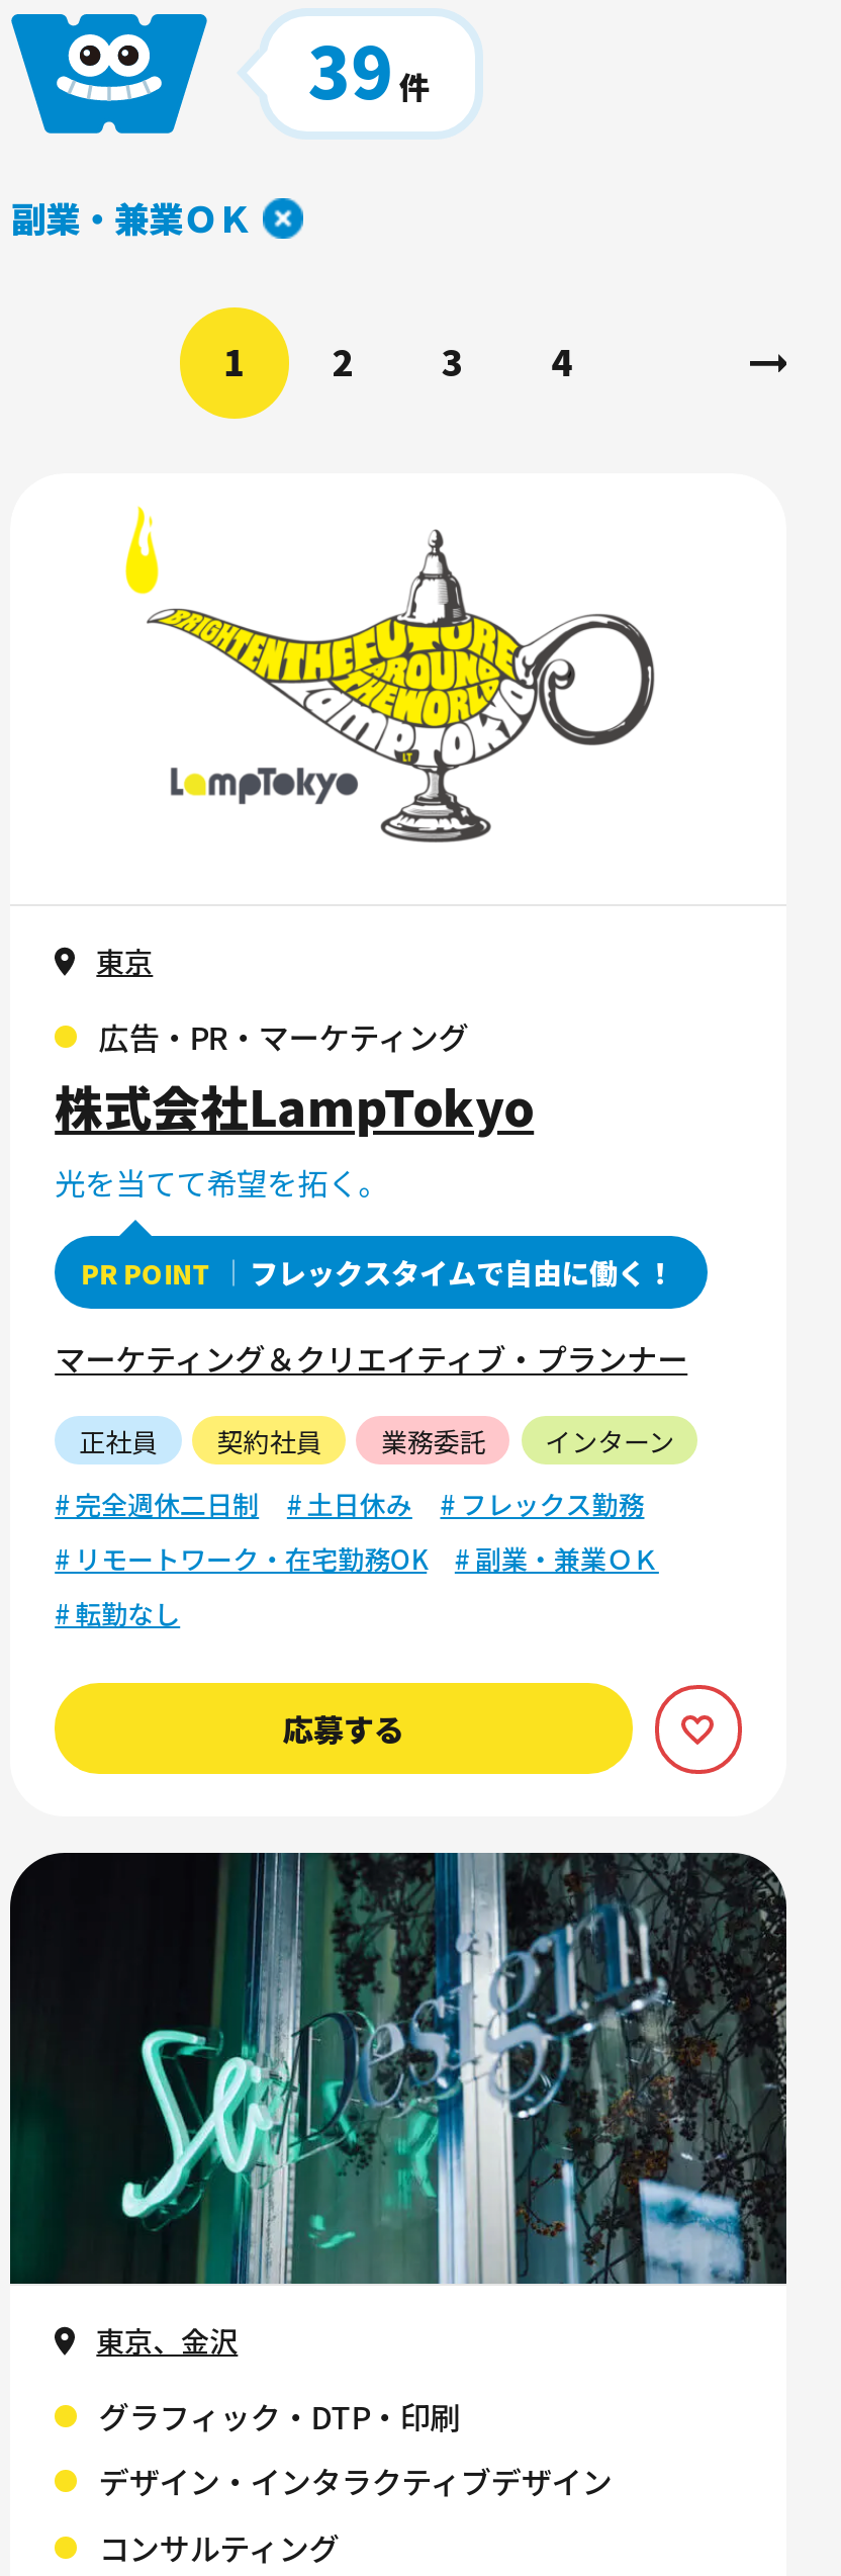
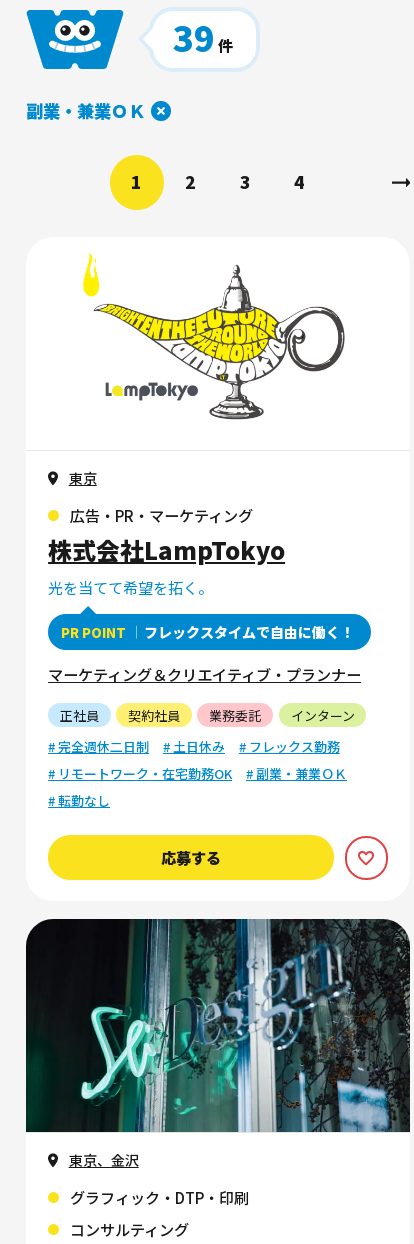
[98,2458,612,2503] デザイン・インタラクティブデザイン -> none

